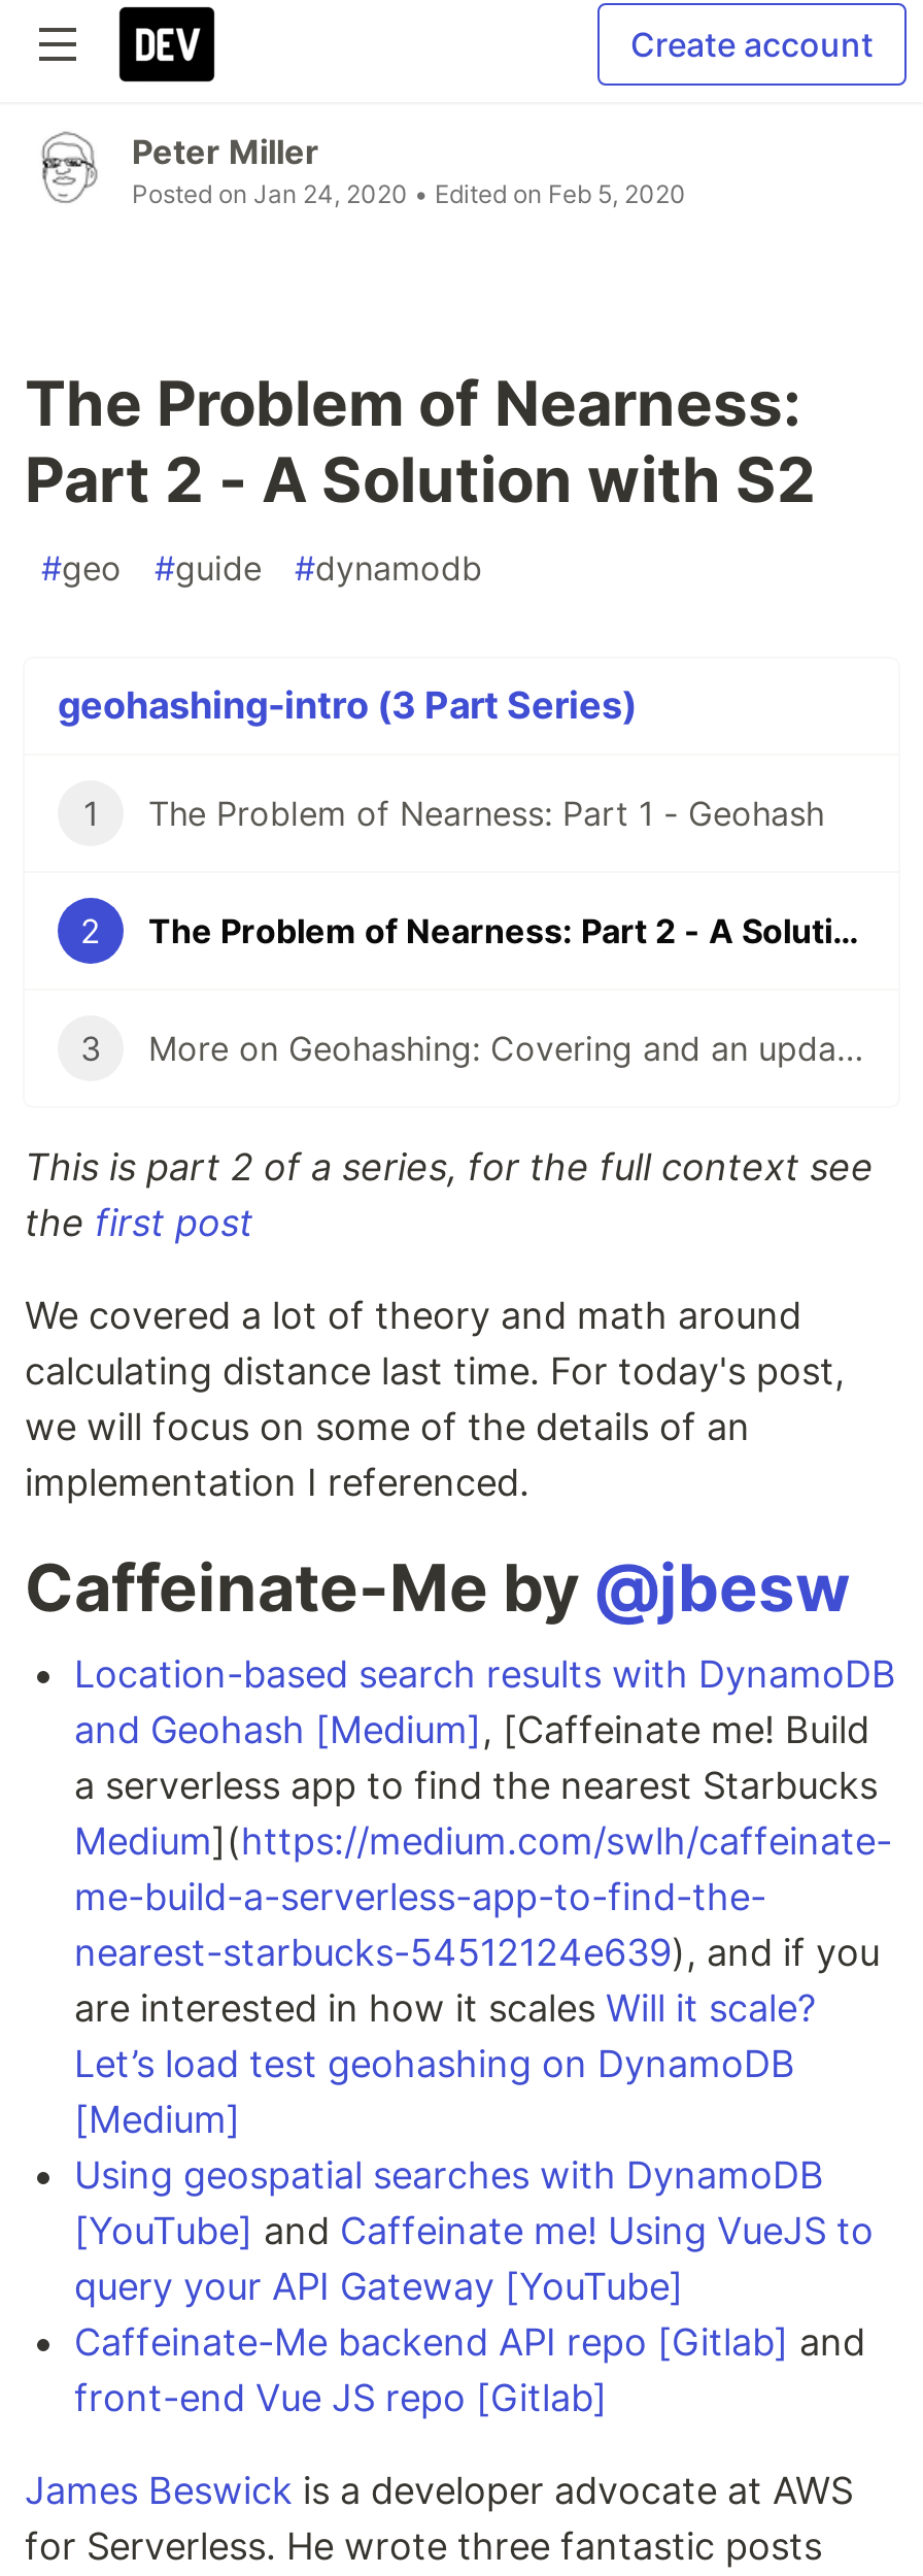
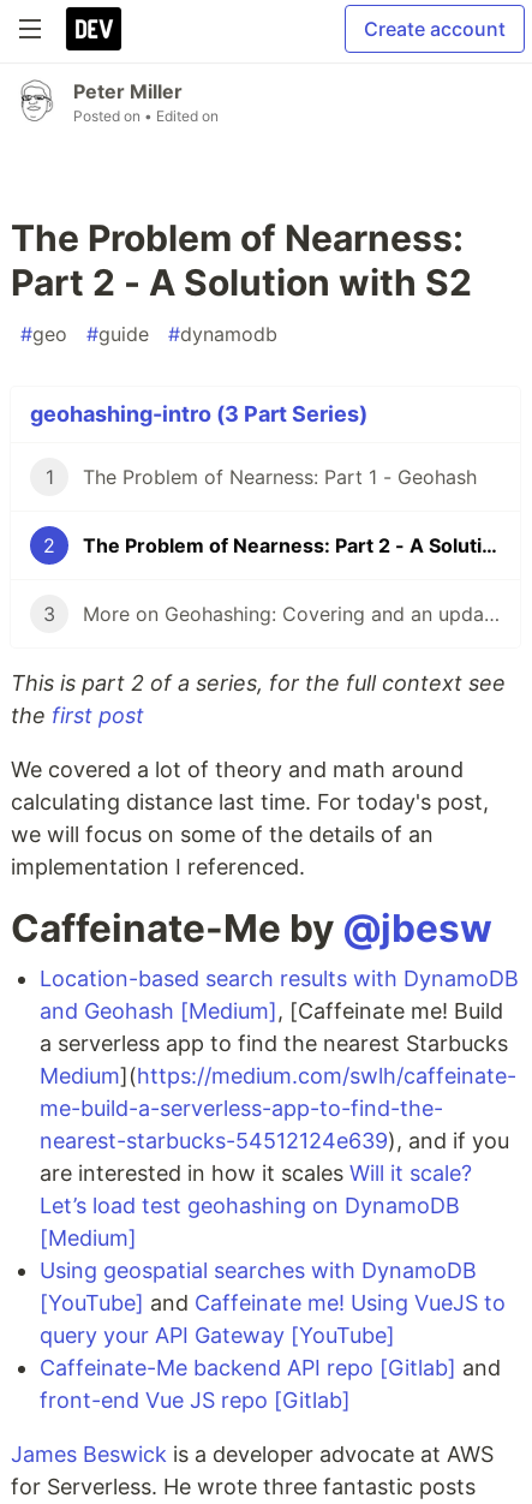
[132,178,686,209] Posted on Jan 24, 2020 • Edited on Feb 5, 2020 -> [73,107,219,125] Posted on • Edited on

